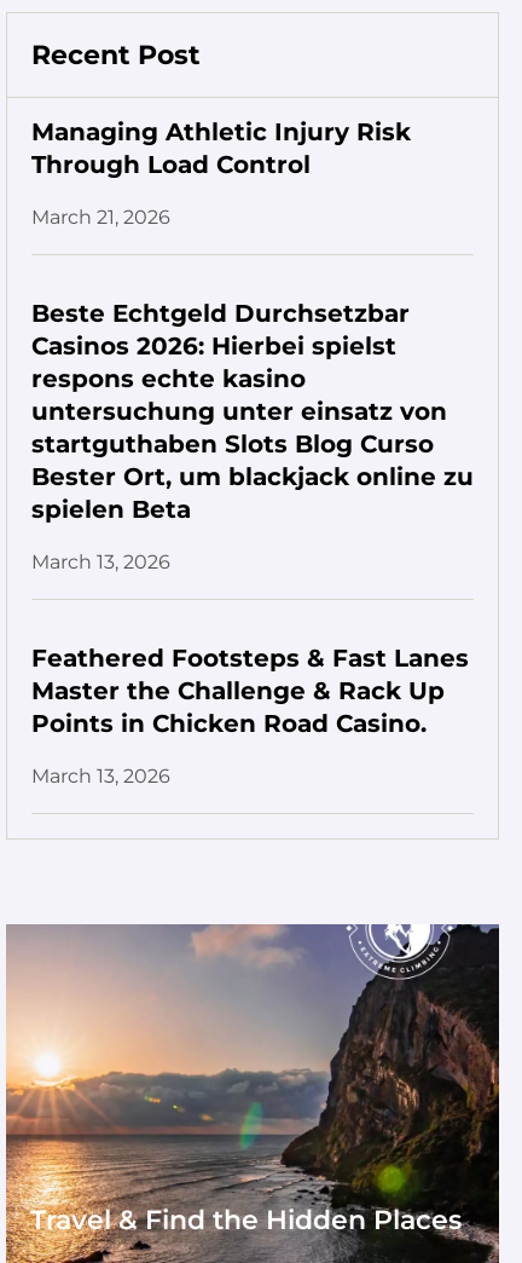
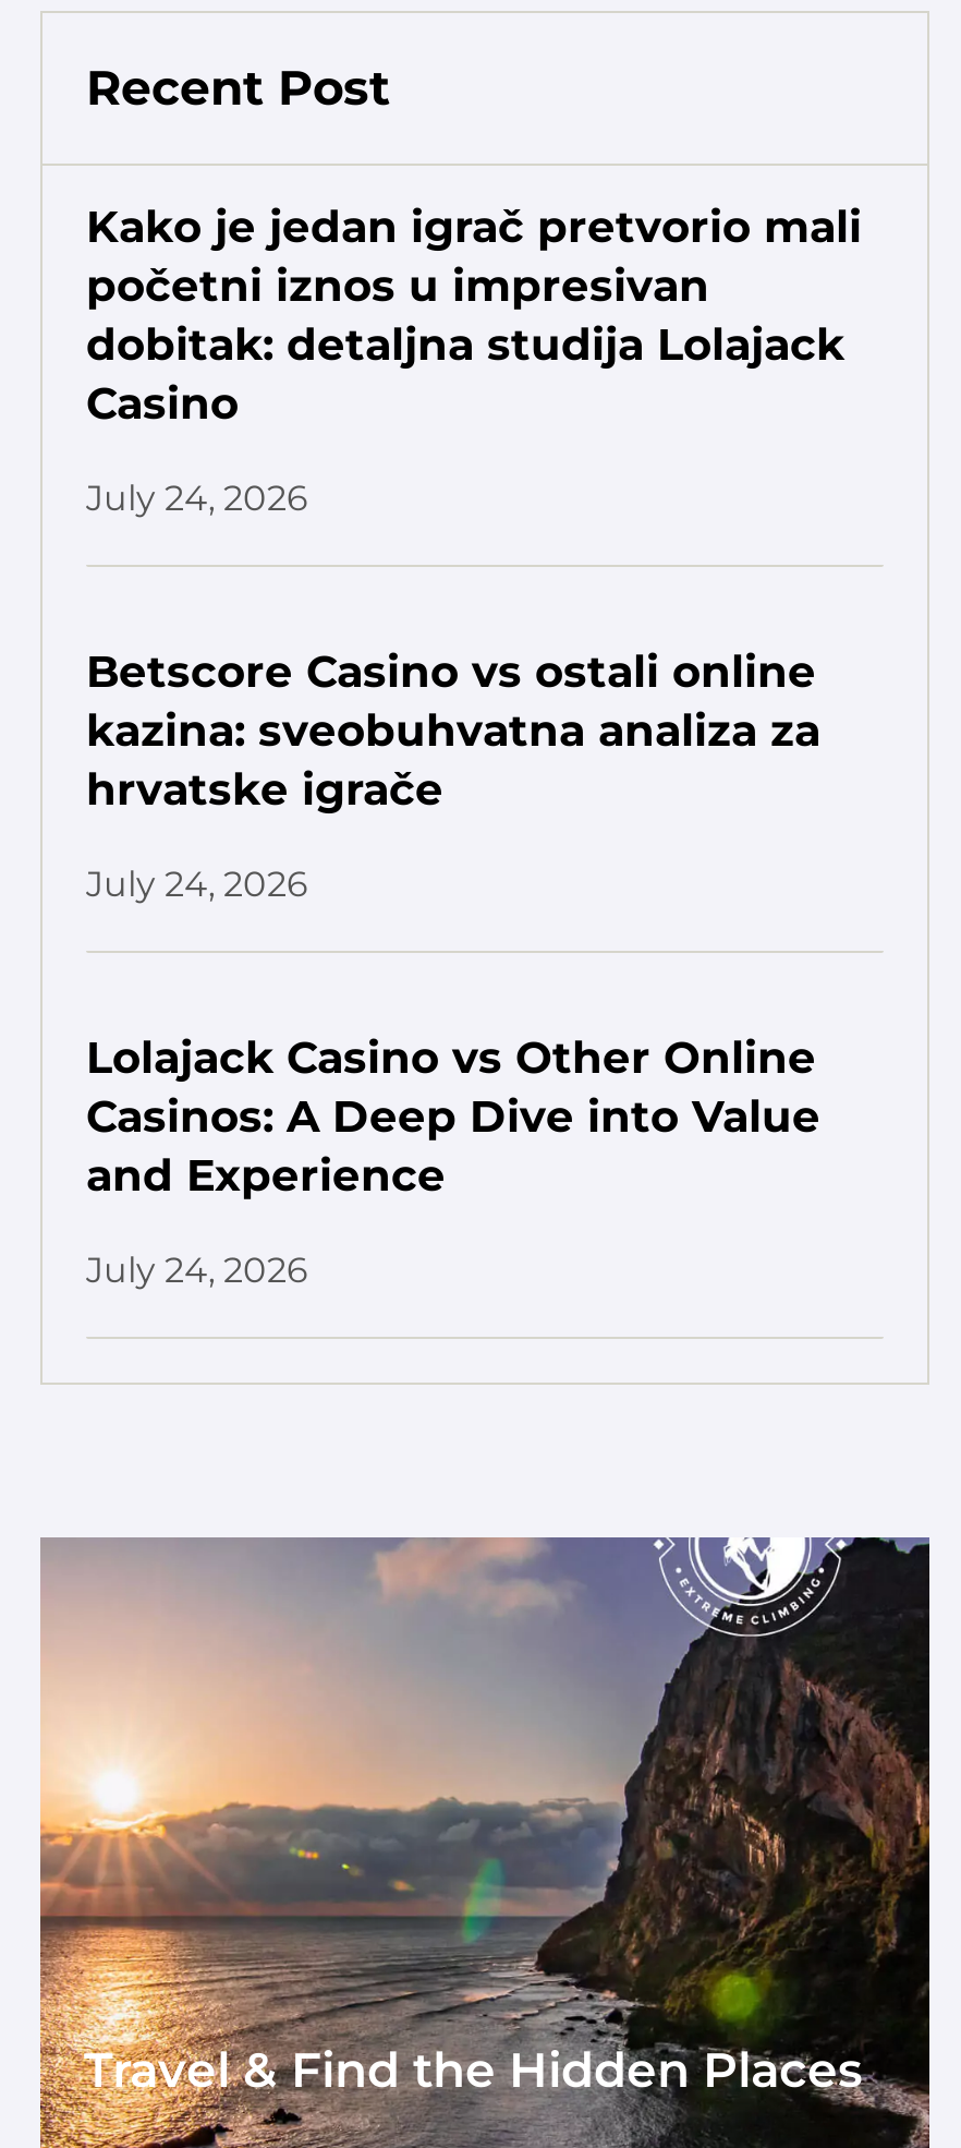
[31,117,411,179] Managing Athletic Injury Risk | Through Load Control -> [86,201,862,430] Kako je jedan igrač pretvorio mali | početni iznos u impresivan | dobitak: detaljna studija Lolajack | Casino
[31,206,170,229] March 21, 2026 -> [86,478,308,519] July 24, 2026
[31,299,474,524] Beste Echtgeld Durchsetzbar | Casinos 2026: Hierbei spielst | respons echte kasino | untersuchung unter einsatz von | startguthaben Slots Blog Curso | Bester Ort, um blackjack online zu | spielen Beta -> [86,646,820,816] Betscore Casino vs ostali online | kazina: sveobuhvatna analiza za | hrvatske igrače
[31,551,170,574] March 13, 2026 -> [86,864,308,905] July 24, 2026
[31,644,469,738] Feathered Footsteps & Fast Lanes | Master the Challenge & Rack Up | Points in Chicken Road Casino. -> [86,1032,820,1202] Lolajack Casino vs Other Online | Casinos: A Deep Dive into Value | and Experience
[31,765,170,788] March 13, 2026 -> [86,1250,308,1291] July 24, 2026

